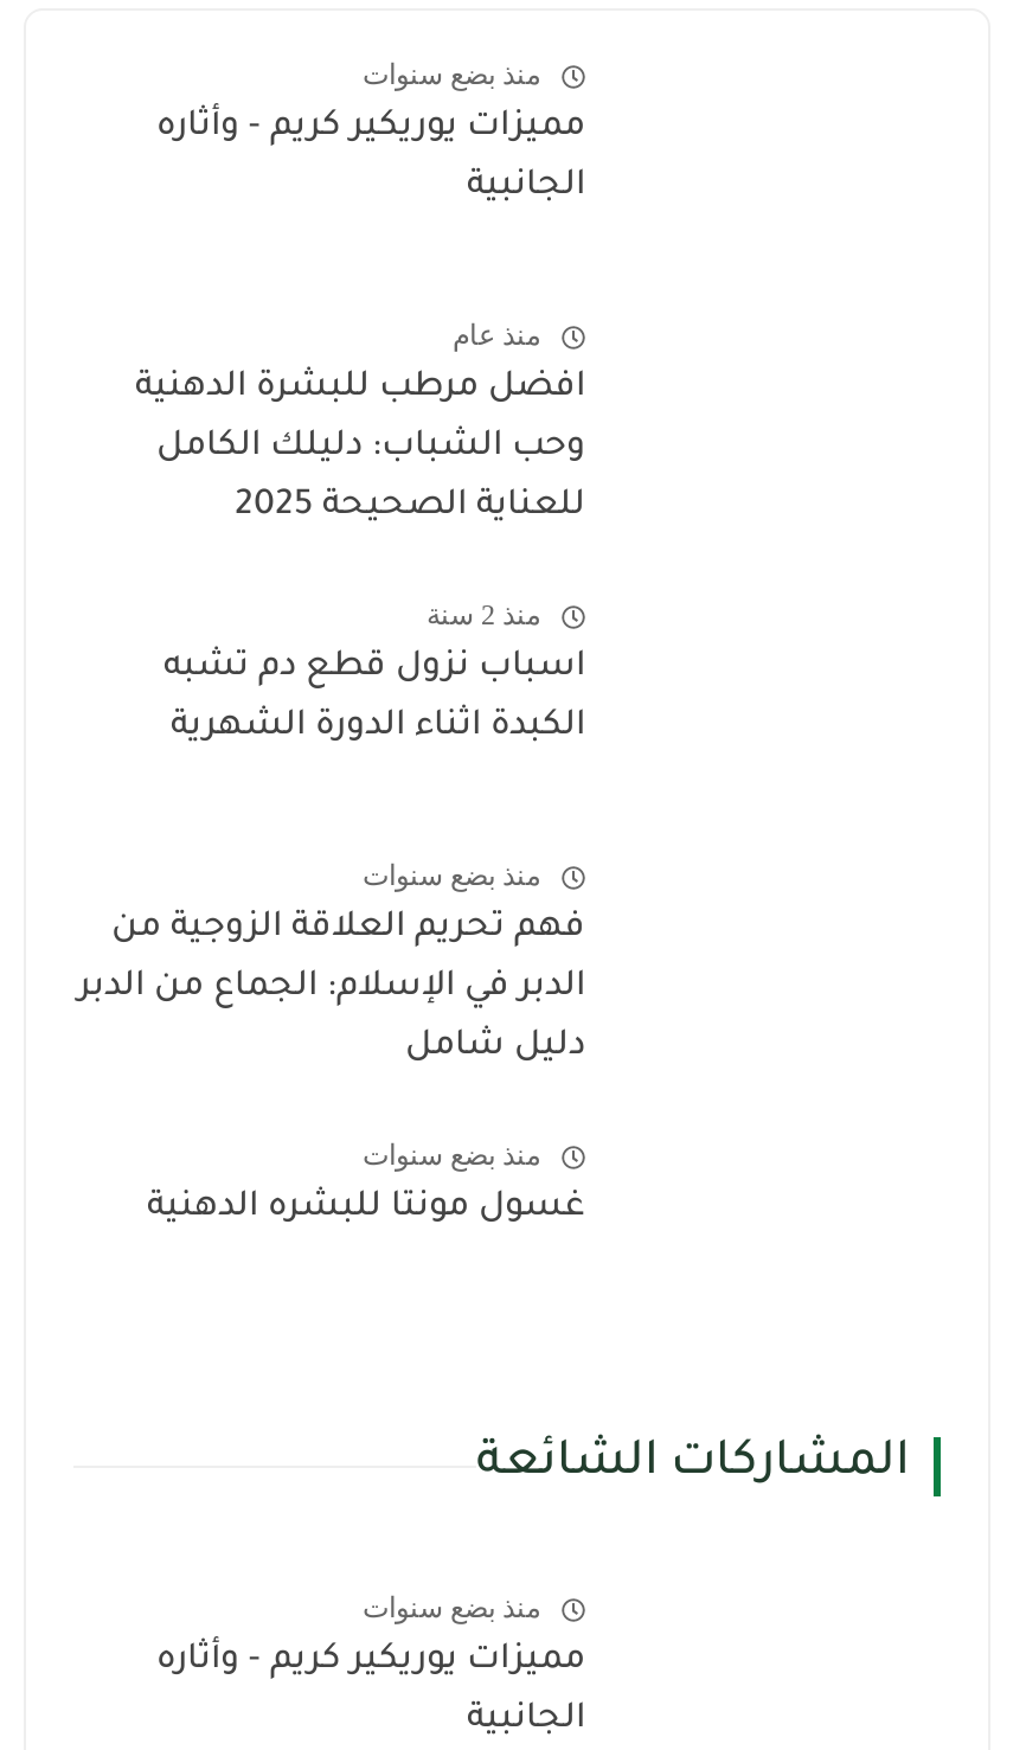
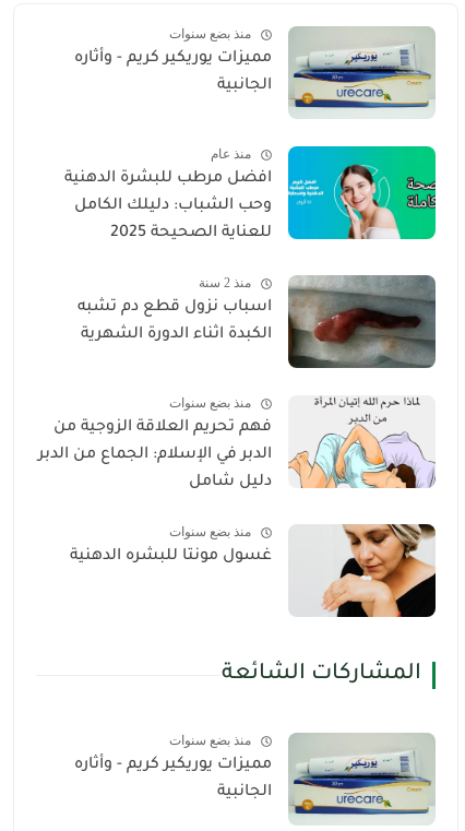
none -> [288,26,436,118] [image]
none -> [287,145,437,240] [image]
none -> [287,274,437,369] [image]
none -> [288,396,437,489] [image]
none -> [290,523,437,618] [image]
none -> [288,733,436,824] [image]

